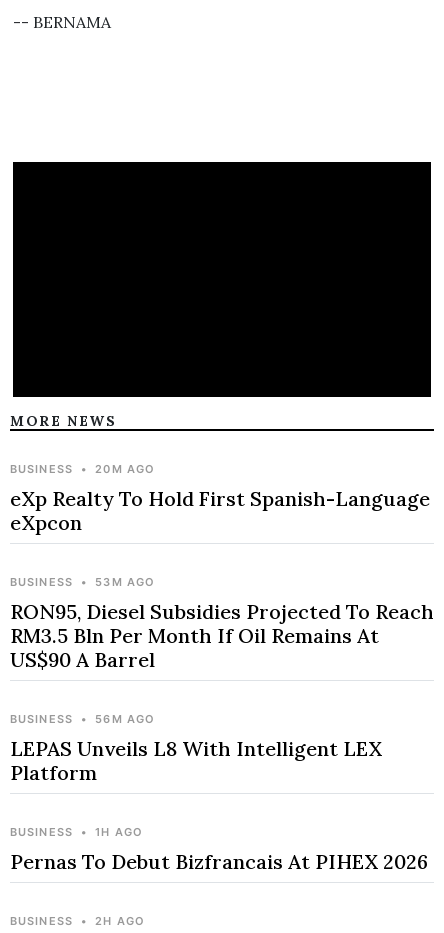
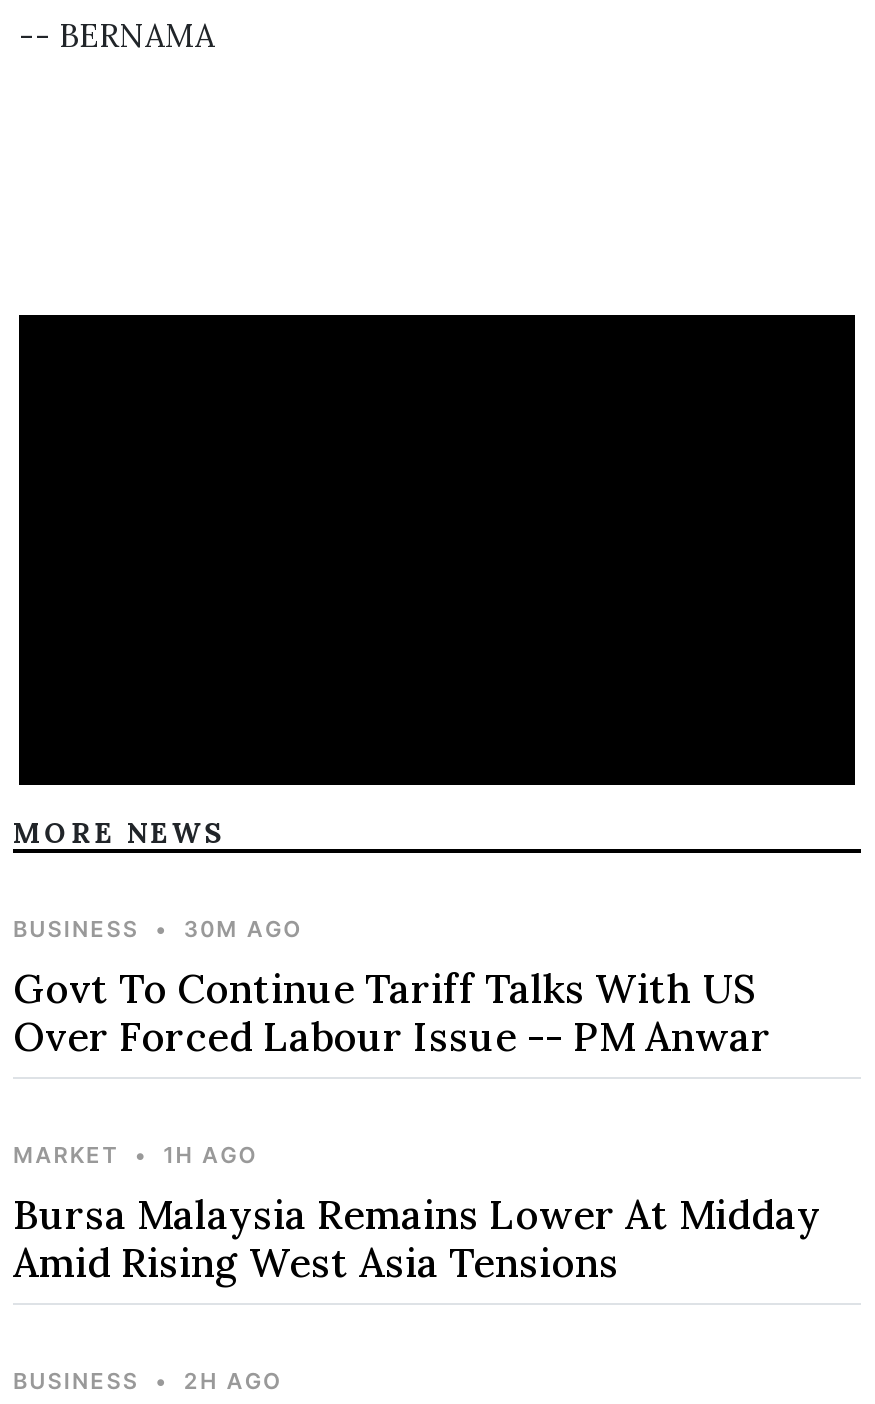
[10,462,434,874] BUSINESS • 20M AGO | eXp Realty To Hold First Spanish-Language | eXpcon | BUSINESS • 53M AGO | RON95, Diesel Subsidies Projected To Reach | RM3.5 Bln Per Month If Oil Remains At | US$90 A Barrel | BUSINESS • 56M AGO | LEPAS Unveils L8 With Intelligent LEX | Platform | BUSINESS • 1H AGO | Pernas To Debut Bizfrancais At PIHEX 2026 -> [13,915,821,1287] BUSINESS • 30M AGO | Govt To Continue Tariff Talks With US | Over Forced Labour Issue -- PM Anwar | MARKET • 1H AGO | Bursa Malaysia Remains Lower At Midday | Amid Rising West Asia Tensions

